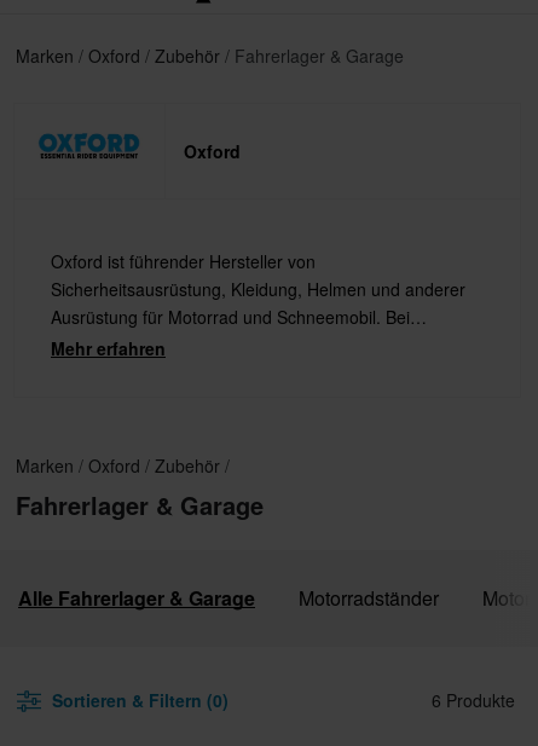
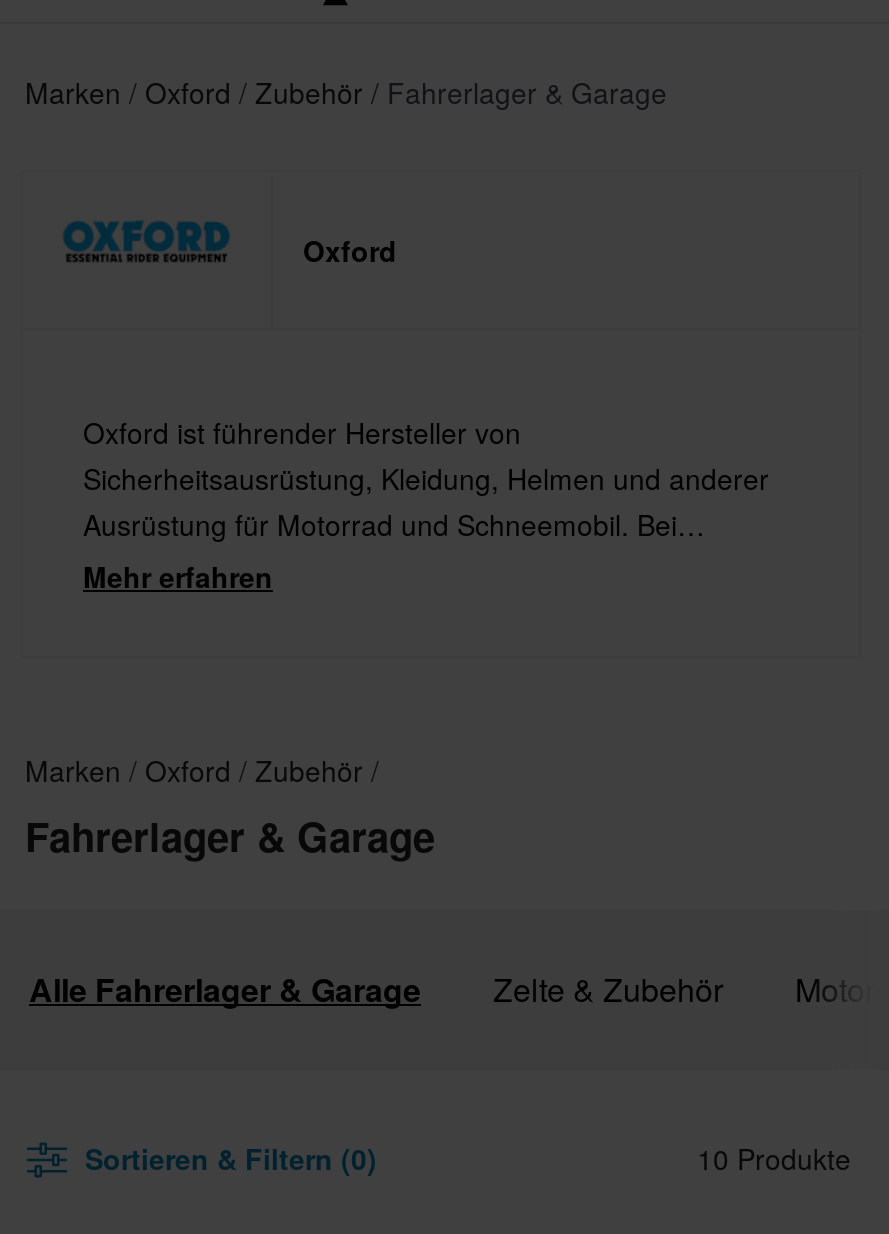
[299,584,439,612] Motorradständer -> [493,966,723,1012] Zelte & Zubehör
[432,688,515,712] 6 Produkte -> [697,1138,851,1178] 10 Produkte

